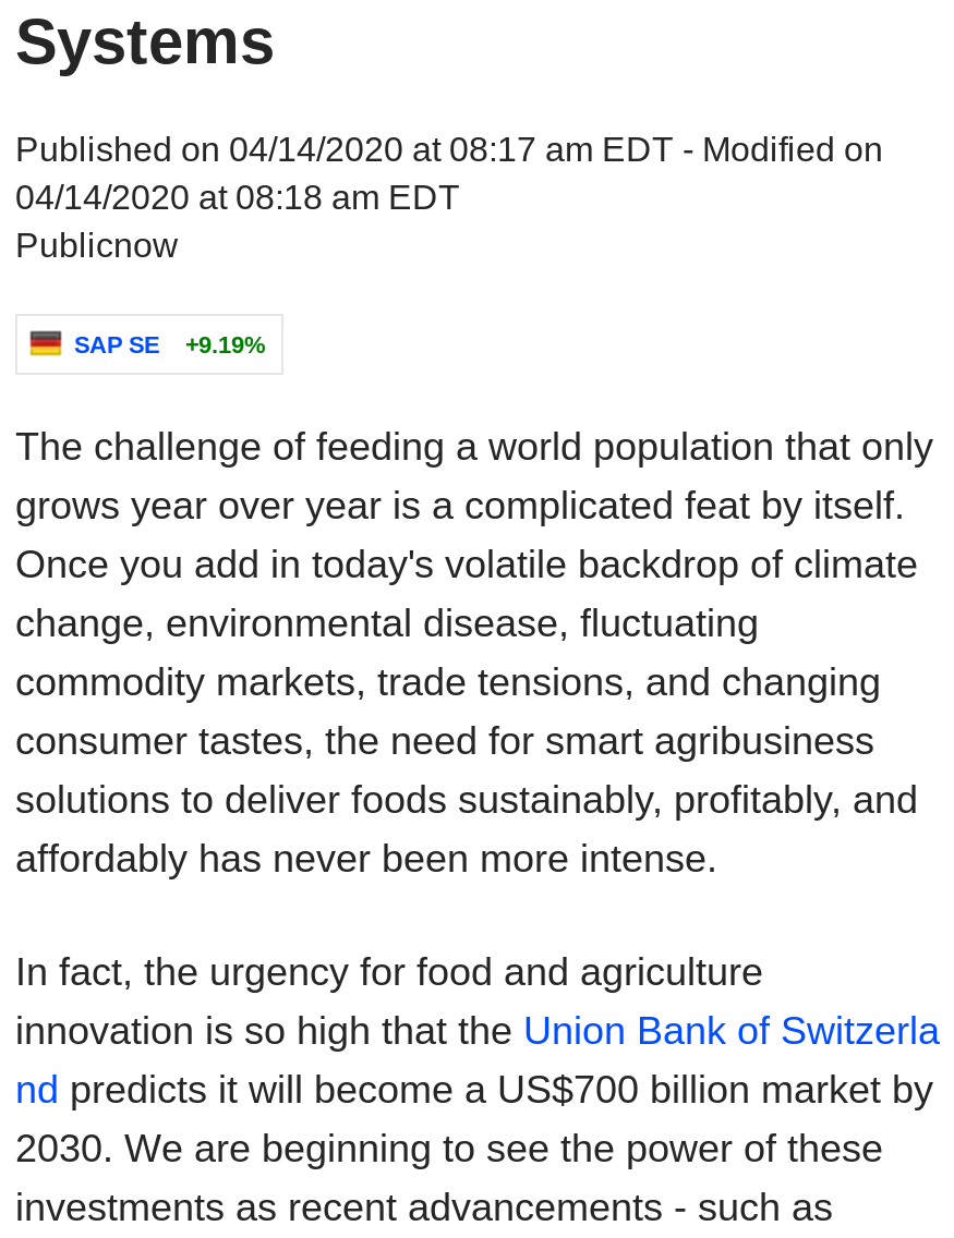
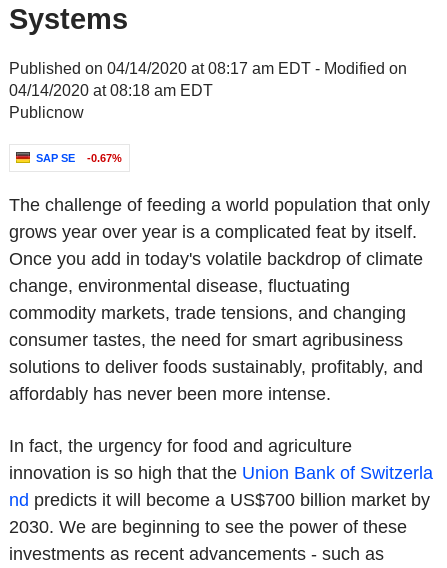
[74,331,266,357] SAP SE +9.19% -> [36,152,122,164] SAP SE -0.67%

